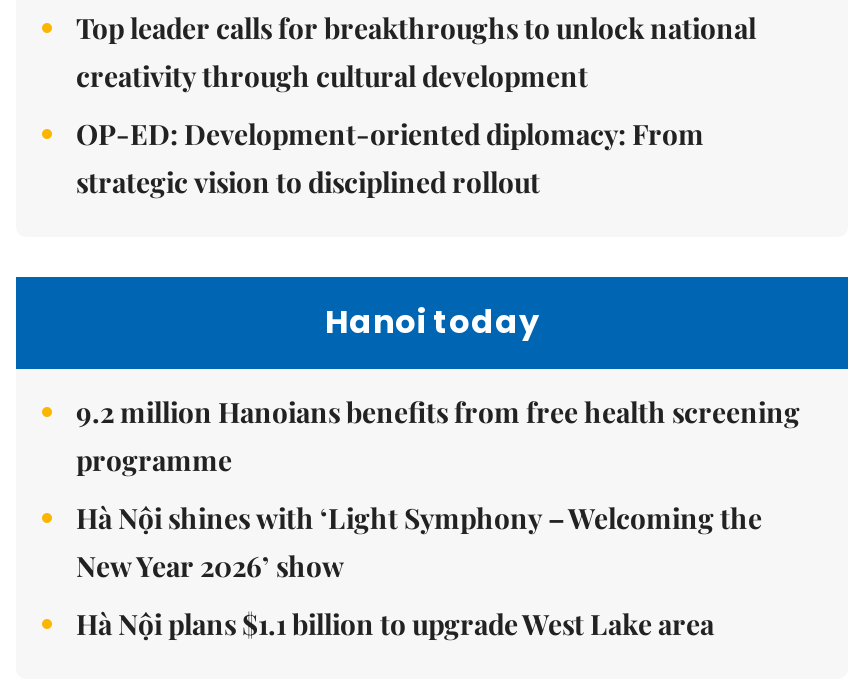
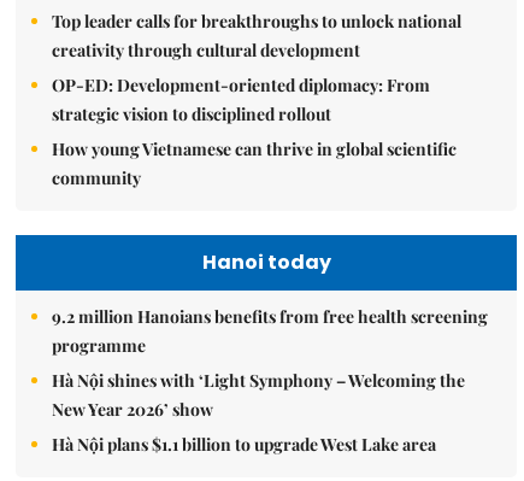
none -> [52,137,457,189] How young Vietnamese can thrive in global scientific | community

